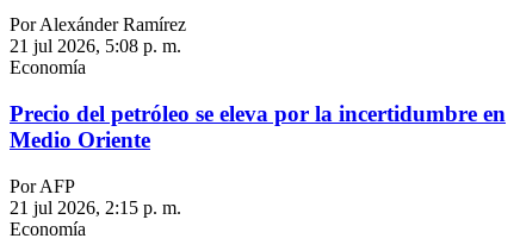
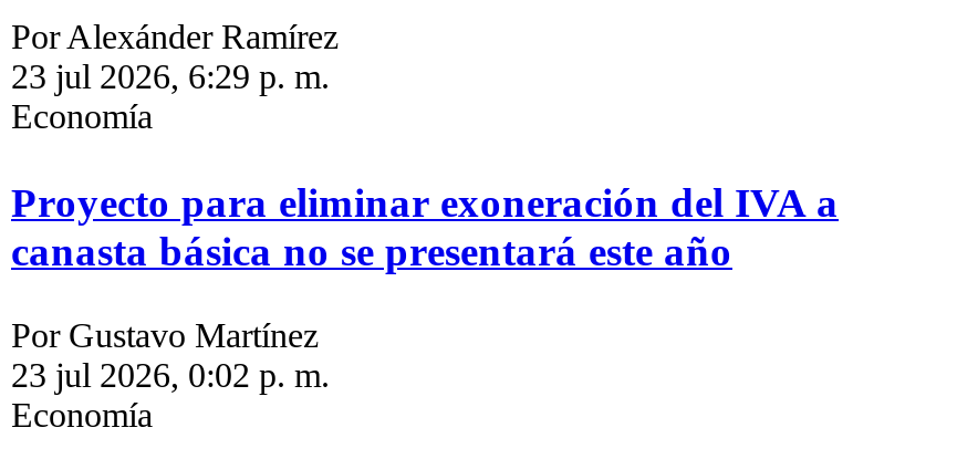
[10,36,181,56] 21 jul 2026, 5:08 p. m. -> [11,57,330,95] 23 jul 2026, 6:29 p. m.
[10,101,506,152] Precio del petróleo se eleva por la incertidumbre en | Medio Oriente -> [11,178,839,273] Proyecto para eliminar exoneración del IVA a | canasta básica no se presentará este año
[10,176,181,217] Por AFP | 21 jul 2026, 2:15 p. m. -> [11,317,330,394] Por Gustavo Martínez | 23 jul 2026, 0:02 p. m.

